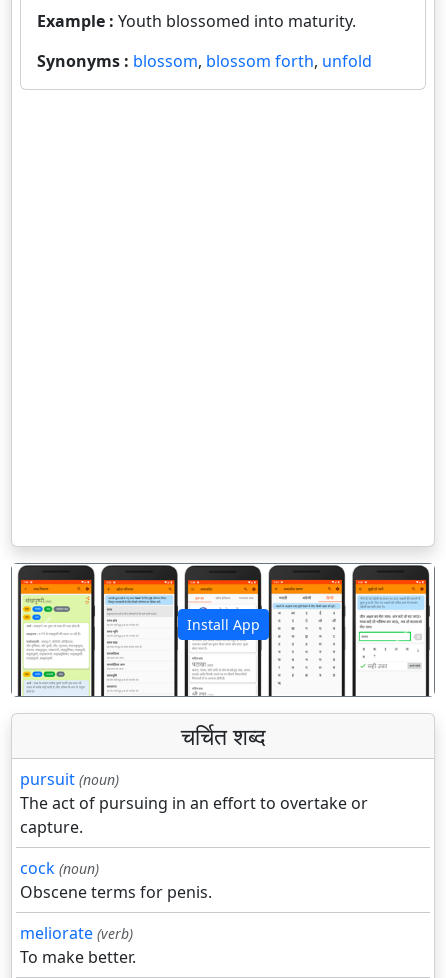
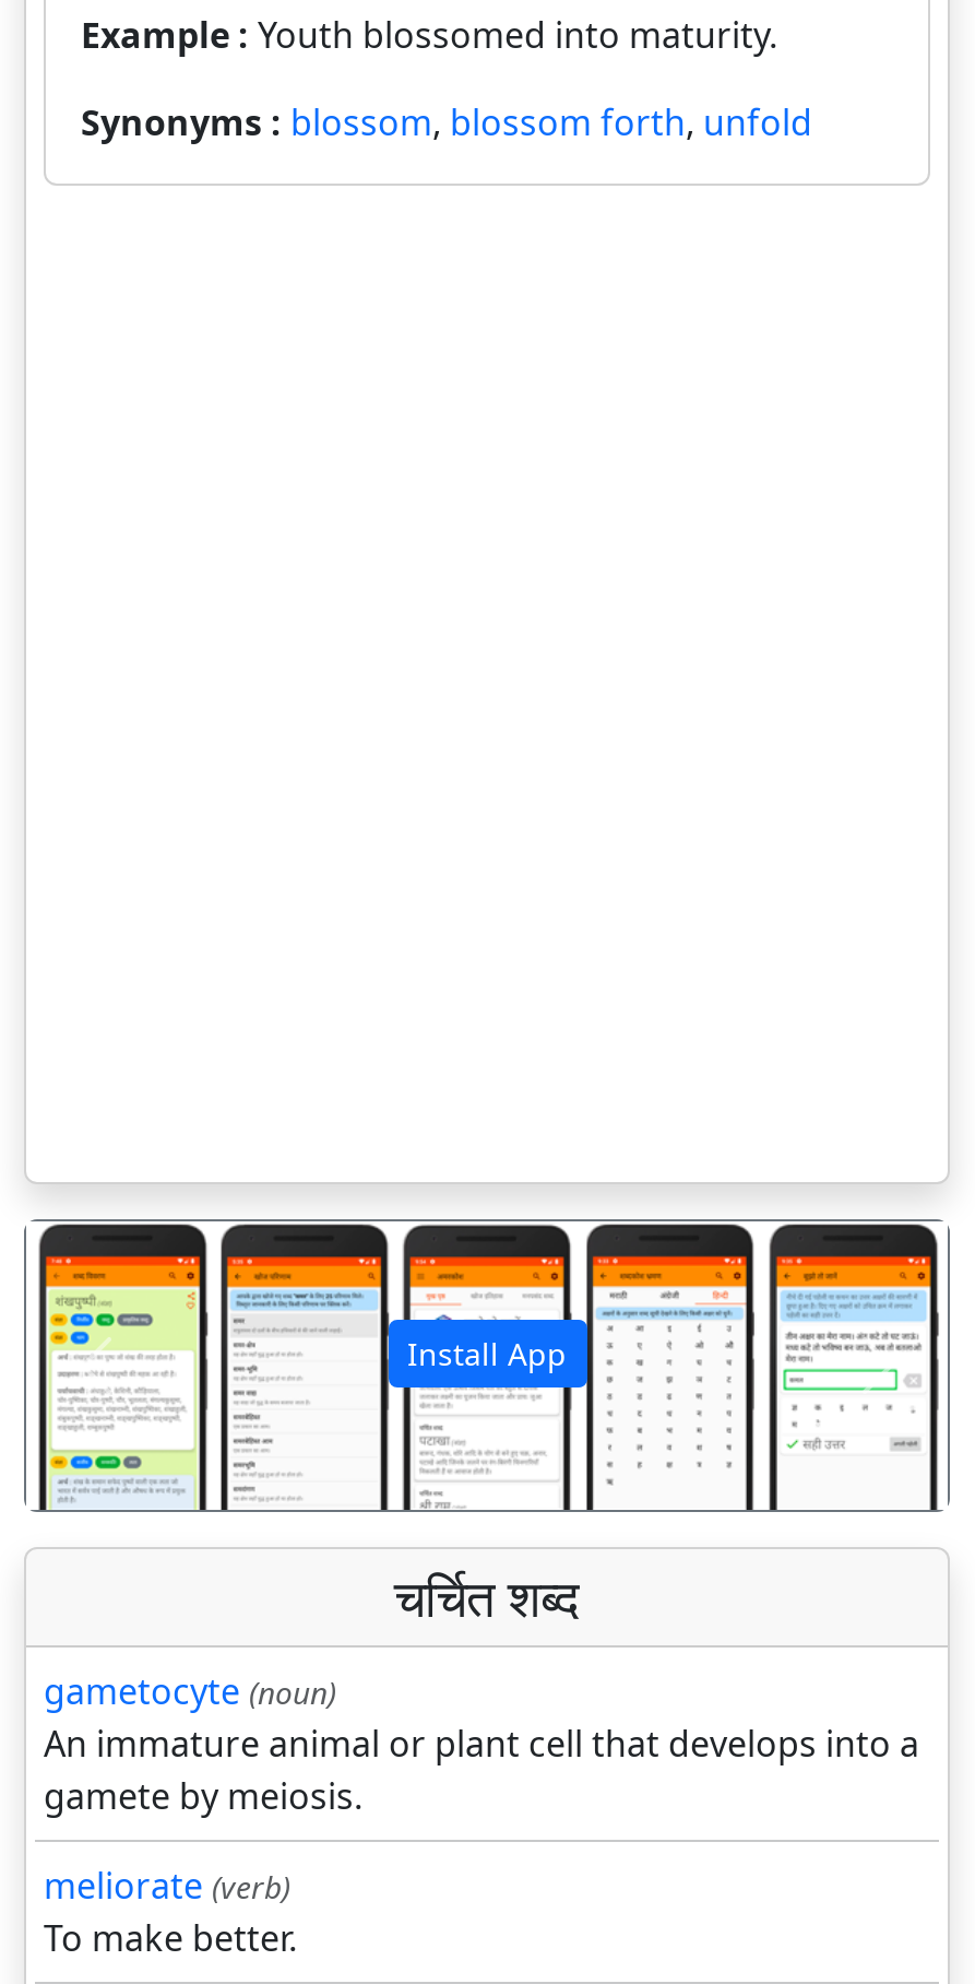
[20,768,368,903] pursuit (noun) | The act of pursuing in an effort to overtake or | capture. | cock (noun) | Obscene terms for penis. -> [44,1668,919,1821] gametocyte (noun) | An immature animal or plant cell that develops into a | gamete by meiosis.

